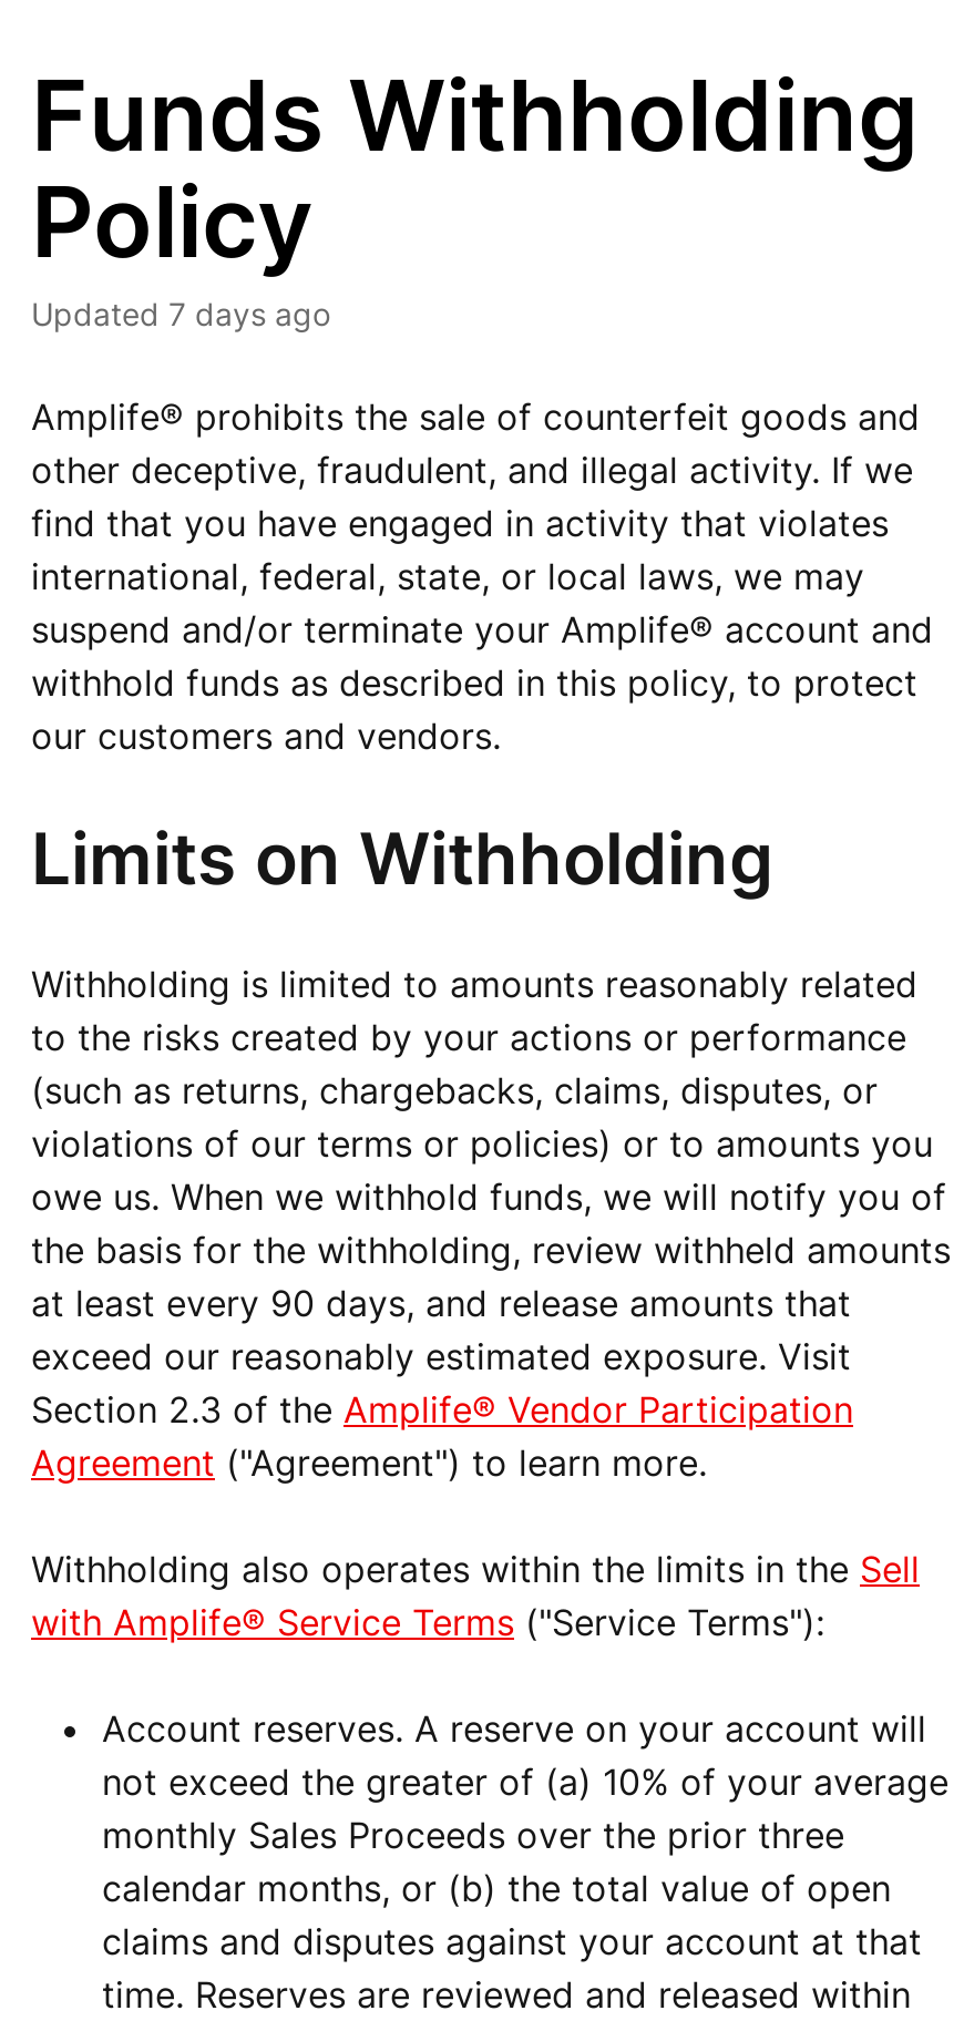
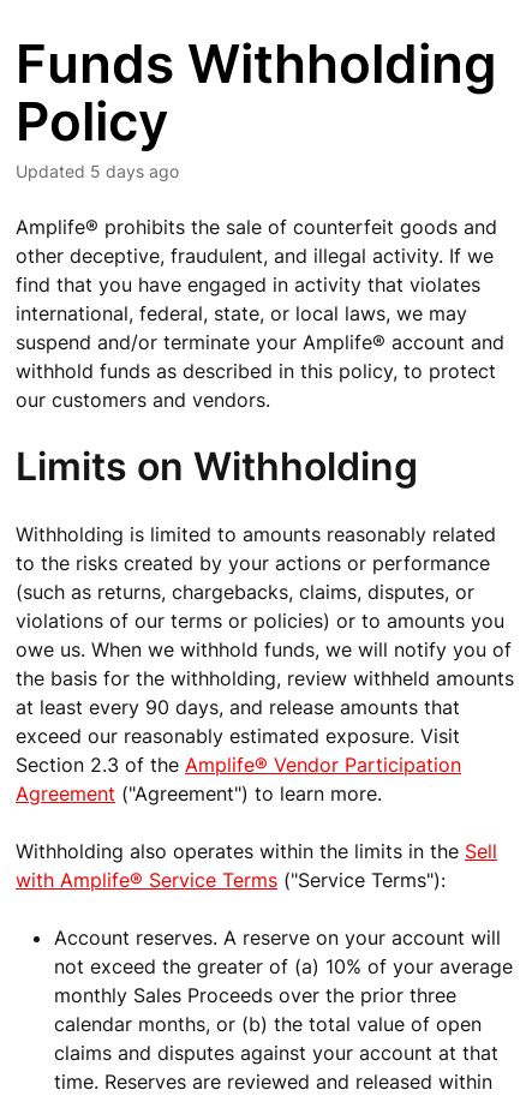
[53,295,330,332] Updated 7 days ago -> [28,161,179,181] Updated 5 days ago

